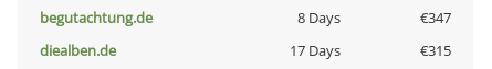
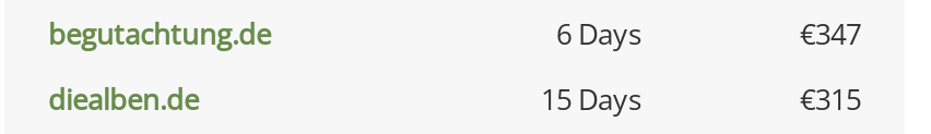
[297,8,340,27] 8 Days -> [556,14,641,53] 6 Days
[289,41,340,60] 17 Days -> [541,80,641,119] 15 Days

